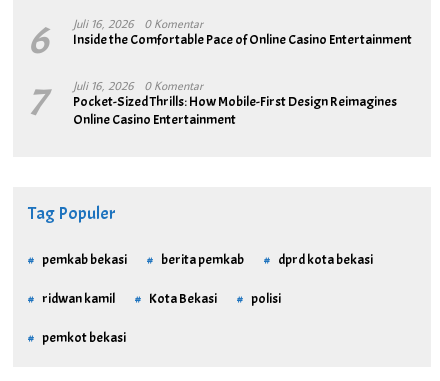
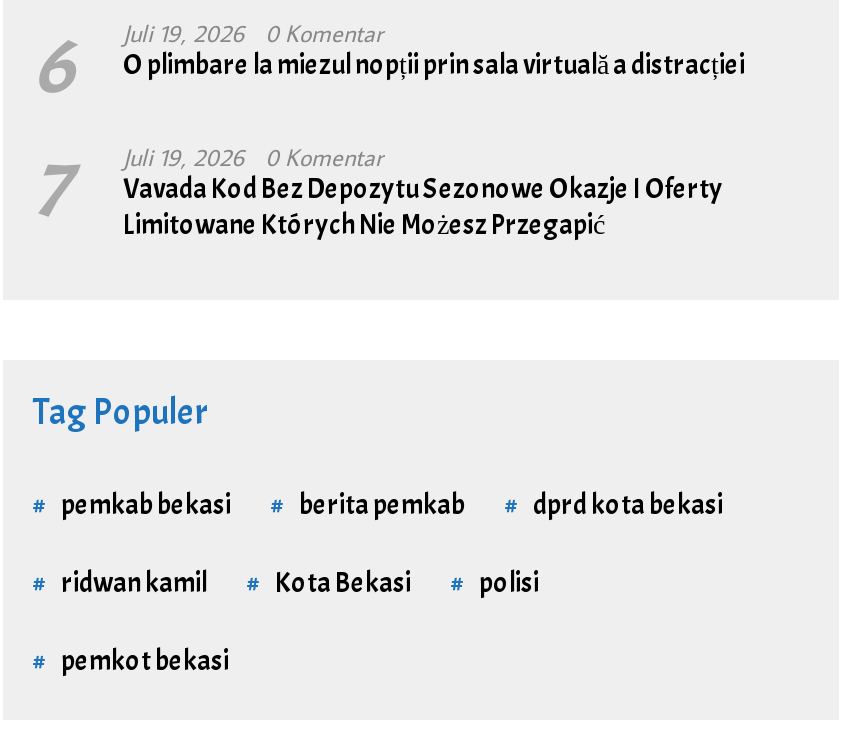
[73,16,134,31] Juli 16, 2026 -> [123,17,245,47] Juli 19, 2026
[73,31,412,48] Inside the Comfortable Pace of Online Casino Entertainment -> [123,47,745,81] O plimbare la miezul nopții prin sala virtuală a distracției
[73,78,134,93] Juli 16, 2026 -> [123,141,245,171] Juli 19, 2026
[73,93,397,128] Pocket-Sized Thrills: How Mobile-First Design Reimagines | Online Casino Entertainment -> [123,171,723,241] Vavada Kod Bez Depozytu Sezonowe Okazje I Oferty | Limitowane Których Nie Możesz Przegapić

